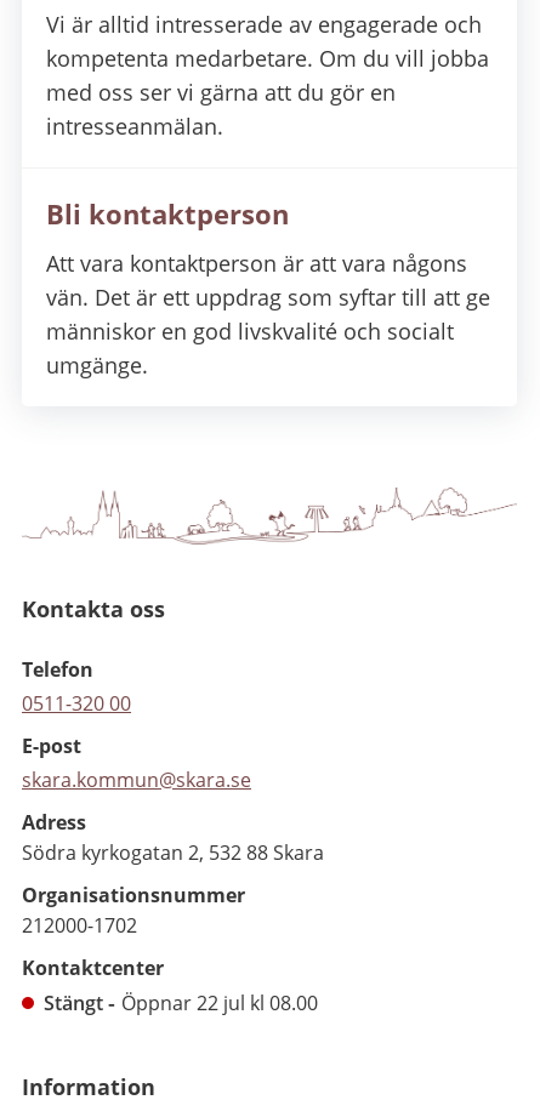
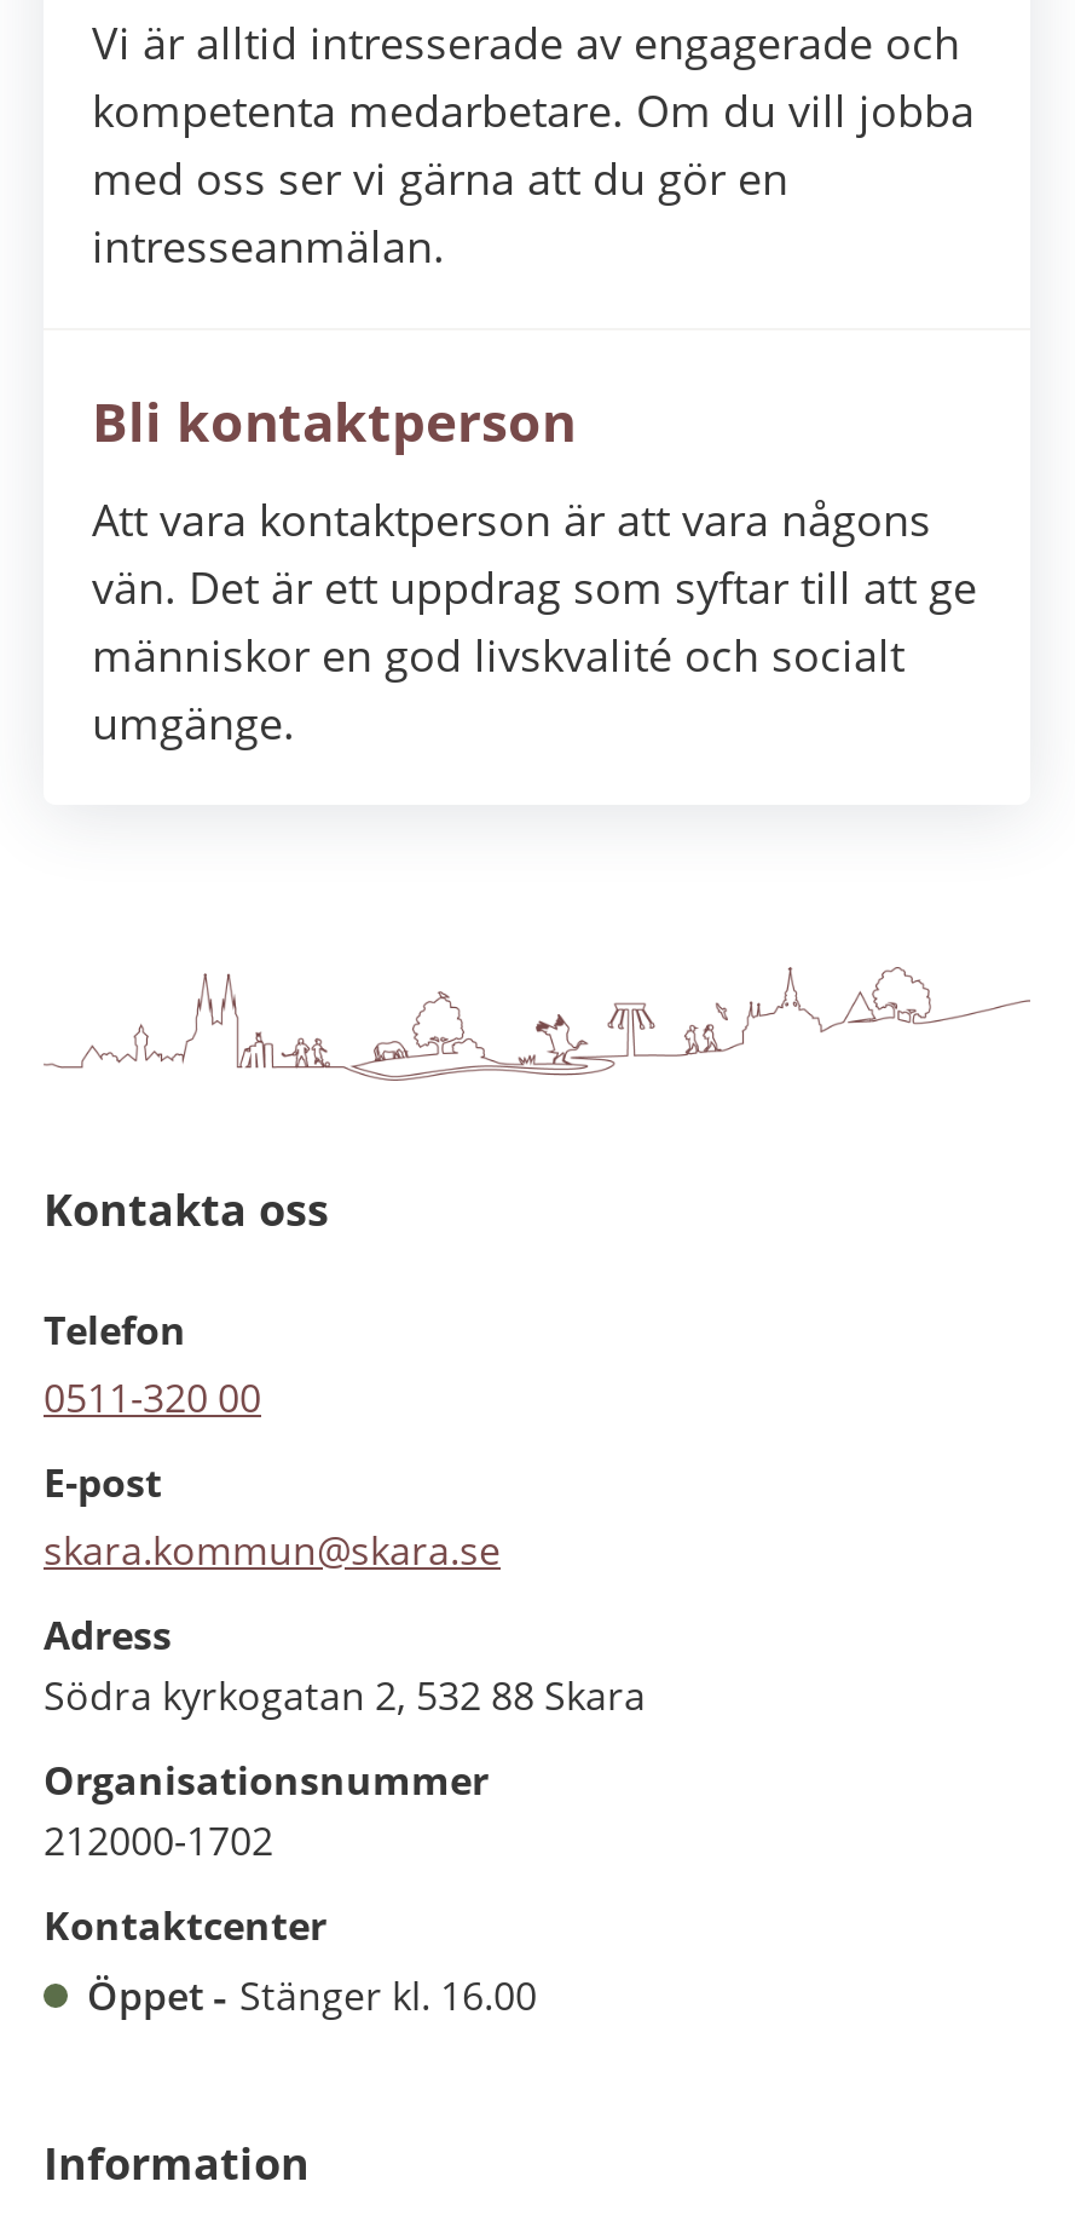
[44,989,318,1016] Stängt | Öppnar 22 jul kl 08.00 -> [87,1968,537,2022] Öppet | Stänger kl. 16.00

